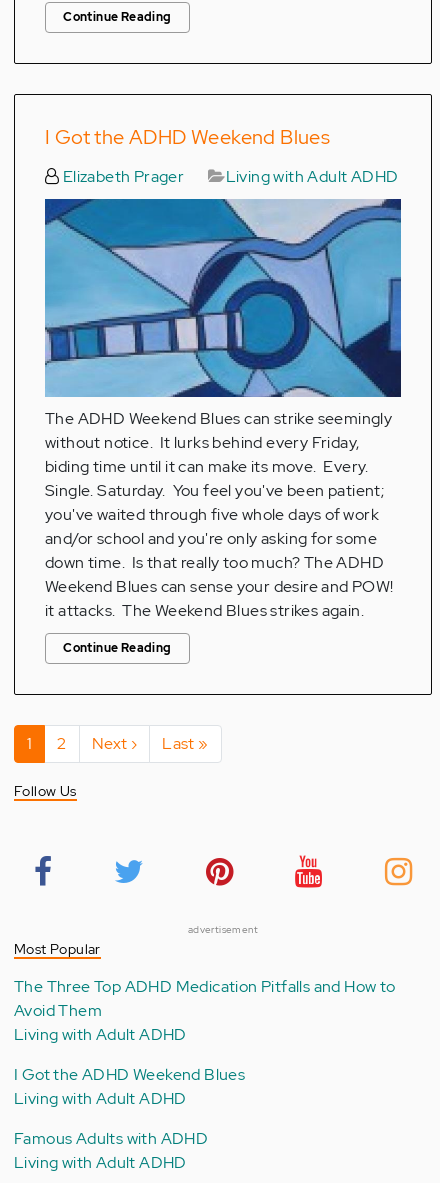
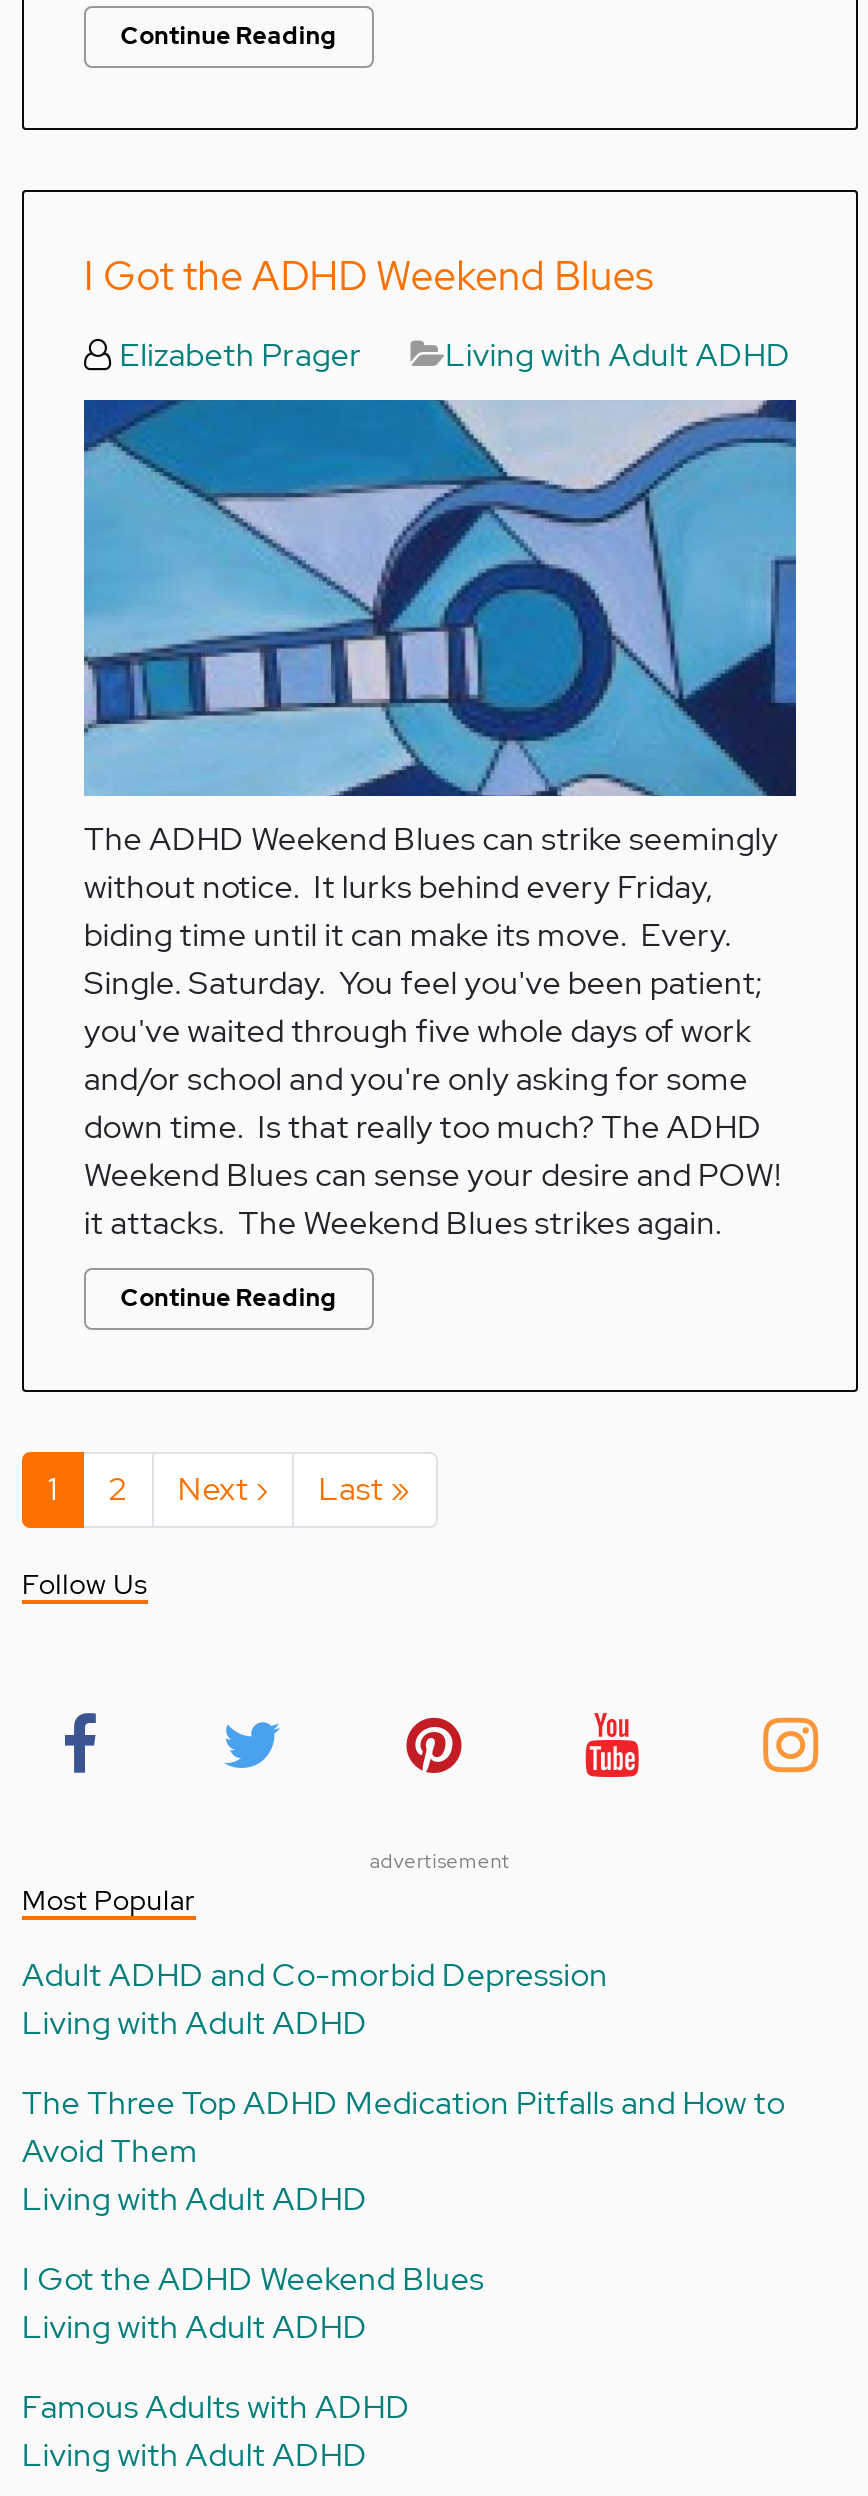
none -> [22,1954,608,2044] Adult ADHD and Co-morbid Depression | Living with Adult ADHD

